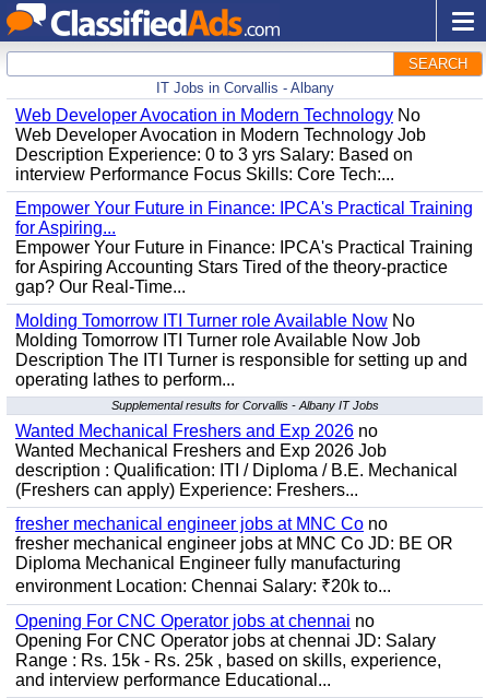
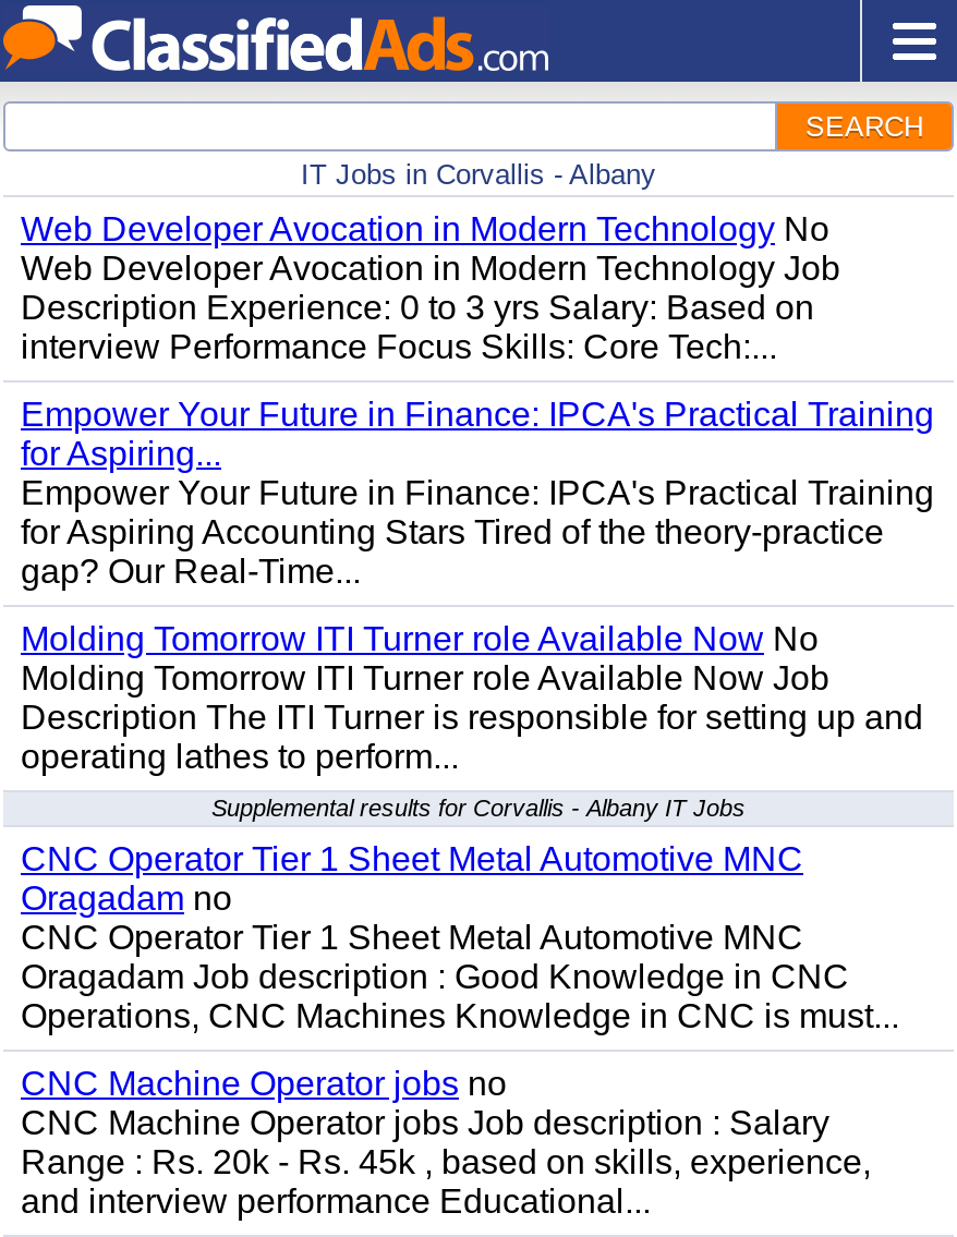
[15,422,458,670] Wanted Mechanical Freshers and Exp 2026 no | Wanted Mechanical Freshers and Exp 2026 Job | description : Qualification: ITI / Diploma / B.E. Mechanical | (Freshers can apply) Experience: Freshers... | fresher mechanical engineer jobs at MNC Co no | fresher mechanical engineer jobs at MNC Co JD: BE OR | Diploma Mechanical Engineer fully manufacturing | environment Location: Chennai Salary: ₹20k to... | Opening For CNC Operator jobs at chennai no | Opening For CNC Operator jobs at chennai JD: Salary | Range : Rs. 15k - Rs. 25k , based on skills, experience, -> [21,840,899,1180] CNC Operator Tier 1 Sheet Metal Automotive MNC | Oragadam no | CNC Operator Tier 1 Sheet Metal Automotive MNC | Oragadam Job description : Good Knowledge in CNC | Operations, CNC Machines Knowledge in CNC is must... | CNC Machine Operator jobs no | CNC Machine Operator jobs Job description : Salary | Range : Rs. 20k - Rs. 45k , based on skills, experience,

